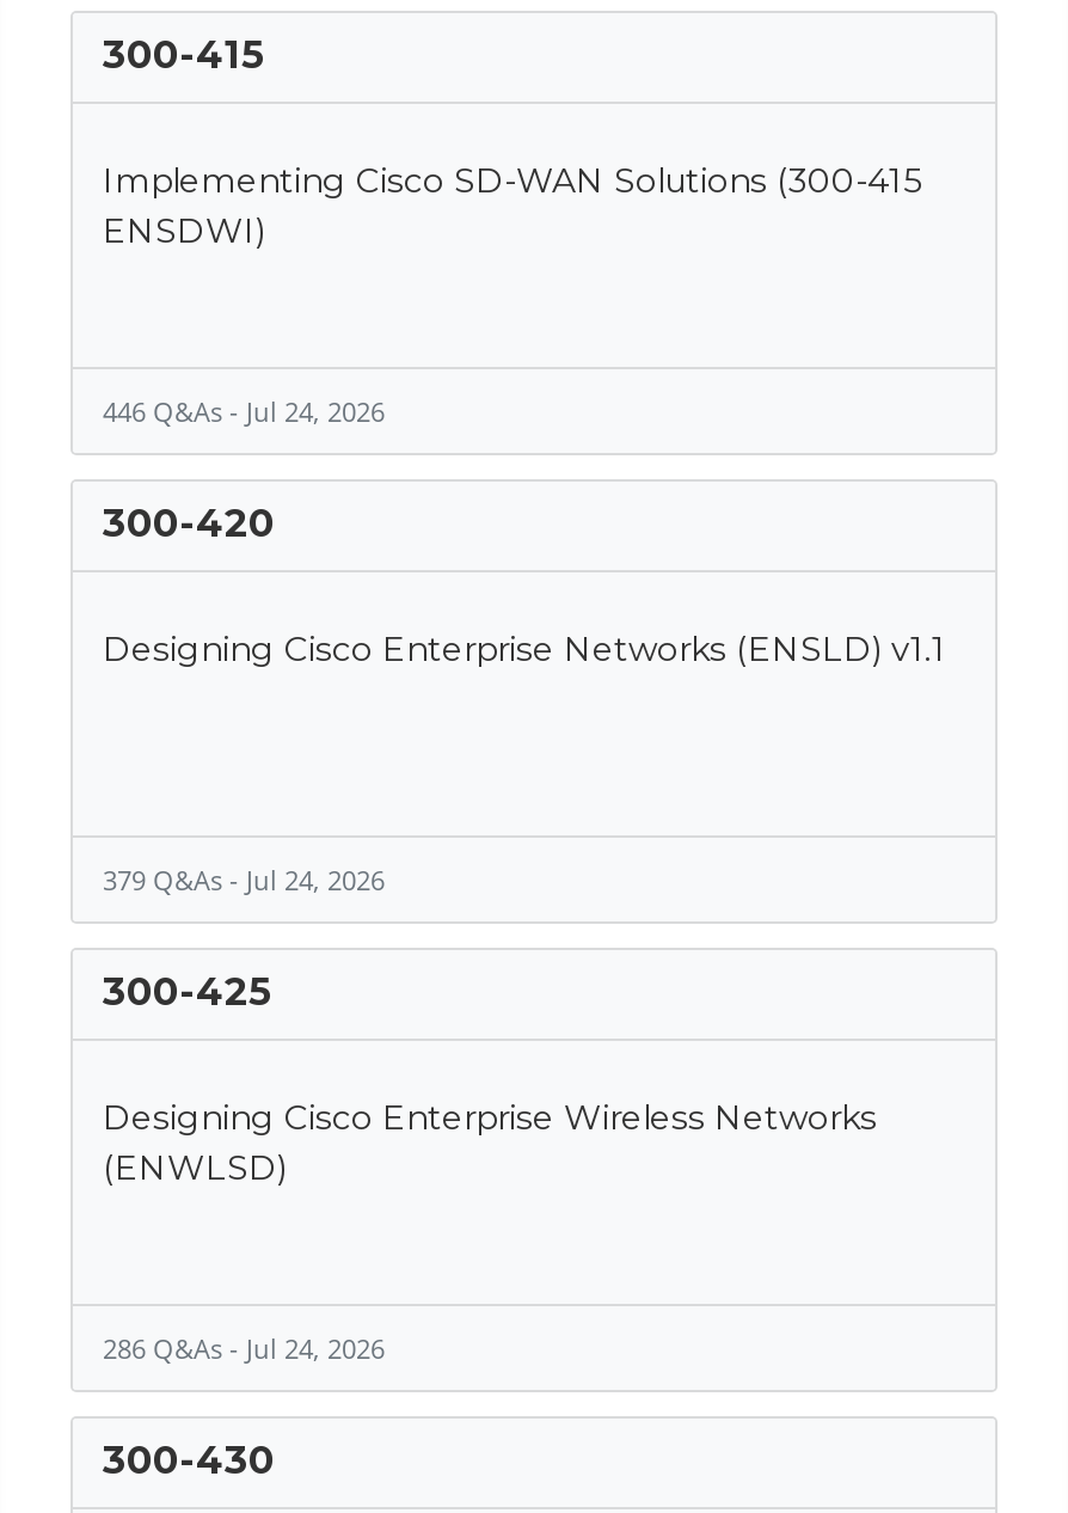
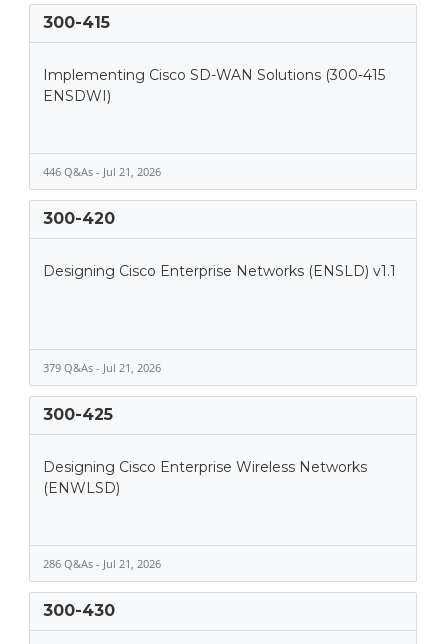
[103,394,385,430] 446 Q&As - Jul 24, 2026 -> [42,164,160,179] 446 Q&As - Jul 21, 2026
[103,863,385,898] 379 Q&As - Jul 24, 2026 -> [42,360,160,375] 379 Q&As - Jul 21, 2026
[103,1331,385,1367] 286 Q&As - Jul 24, 2026 -> [42,556,160,571] 286 Q&As - Jul 21, 2026

